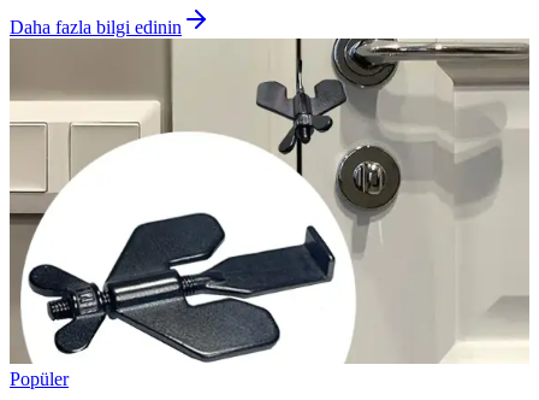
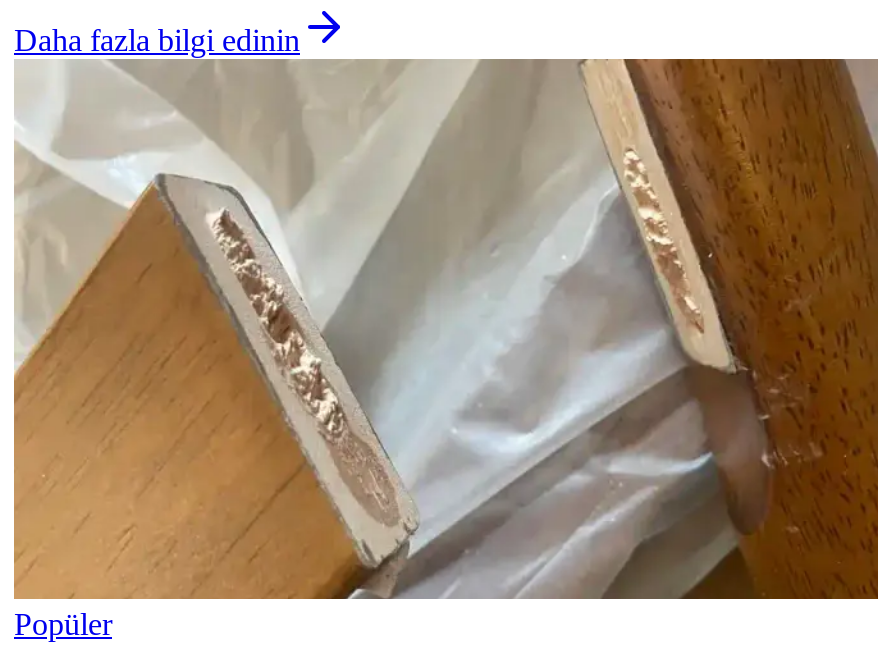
[8,37,529,364] [image] -> [14,58,880,602] [image]

